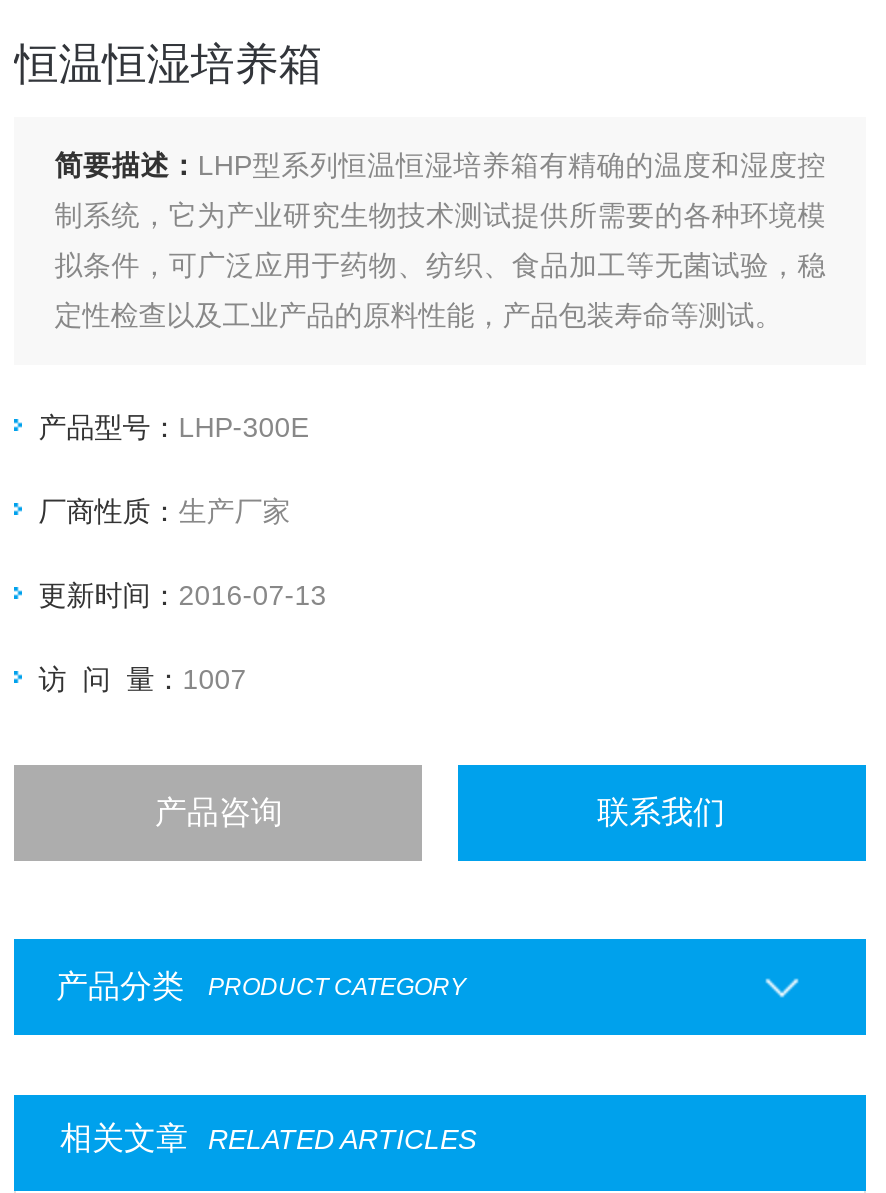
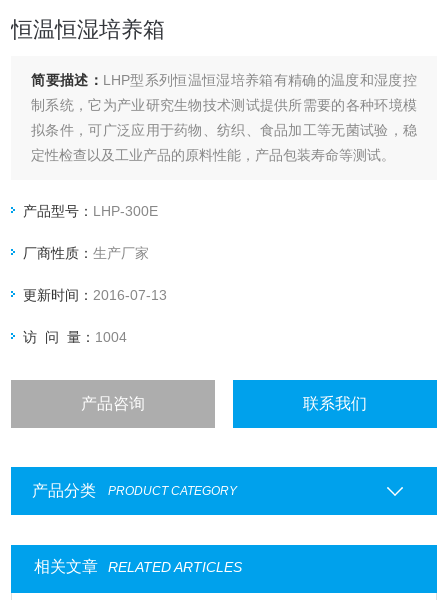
[38,663,246,695] 访 问 量：1007 -> [23,329,127,345] 访 问 量：1004

